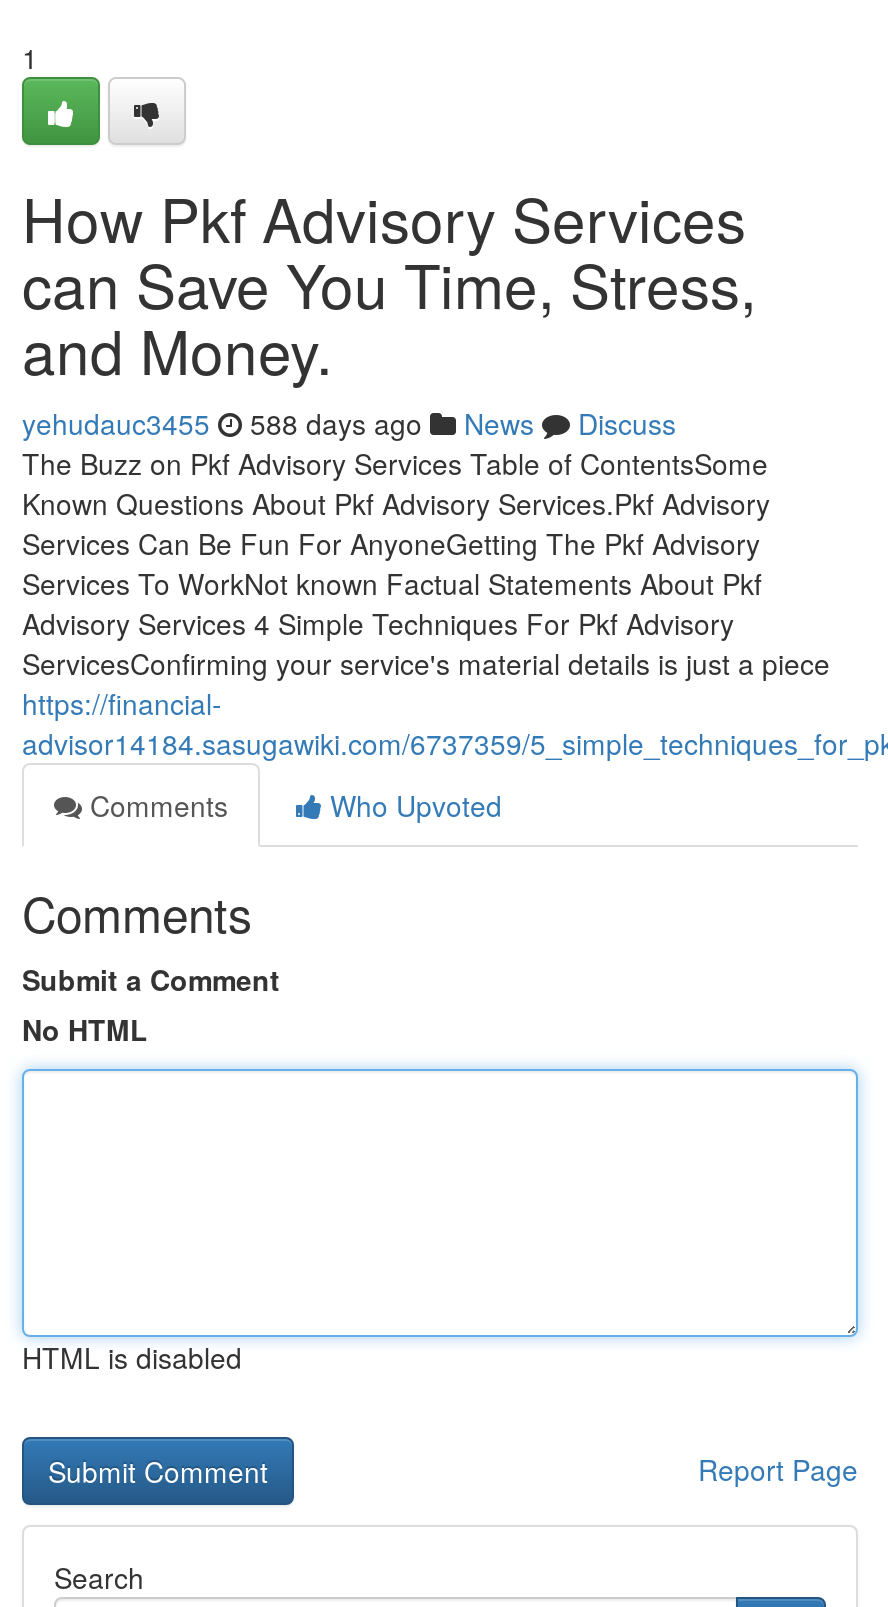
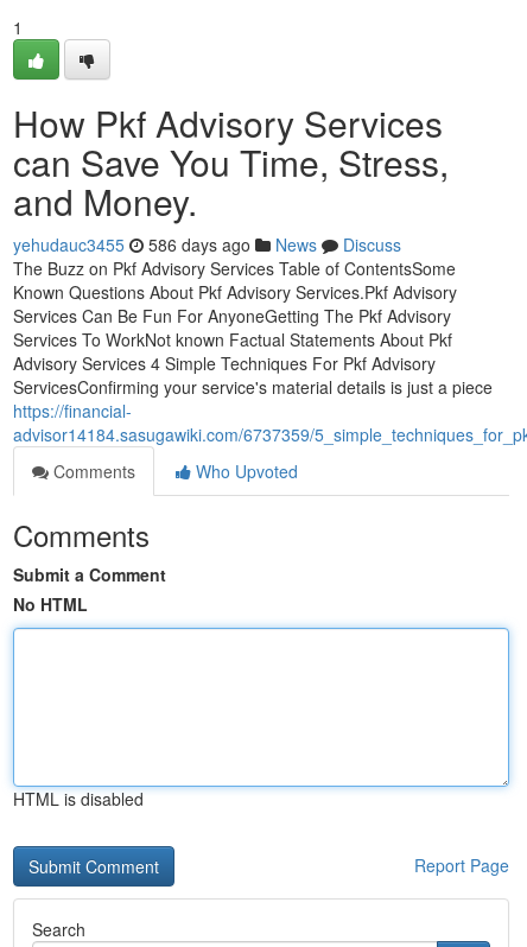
[22,403,676,443] yehudauc3455 588 days ago News Discuss -> [13,233,401,256] yehudauc3455 586 days ago News Discuss

